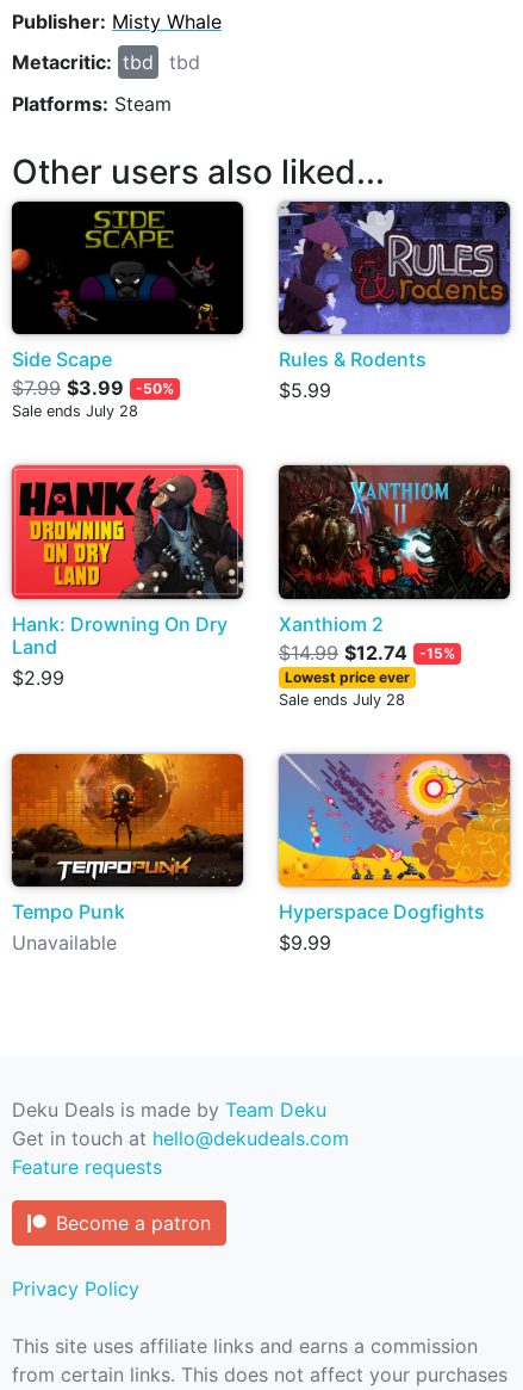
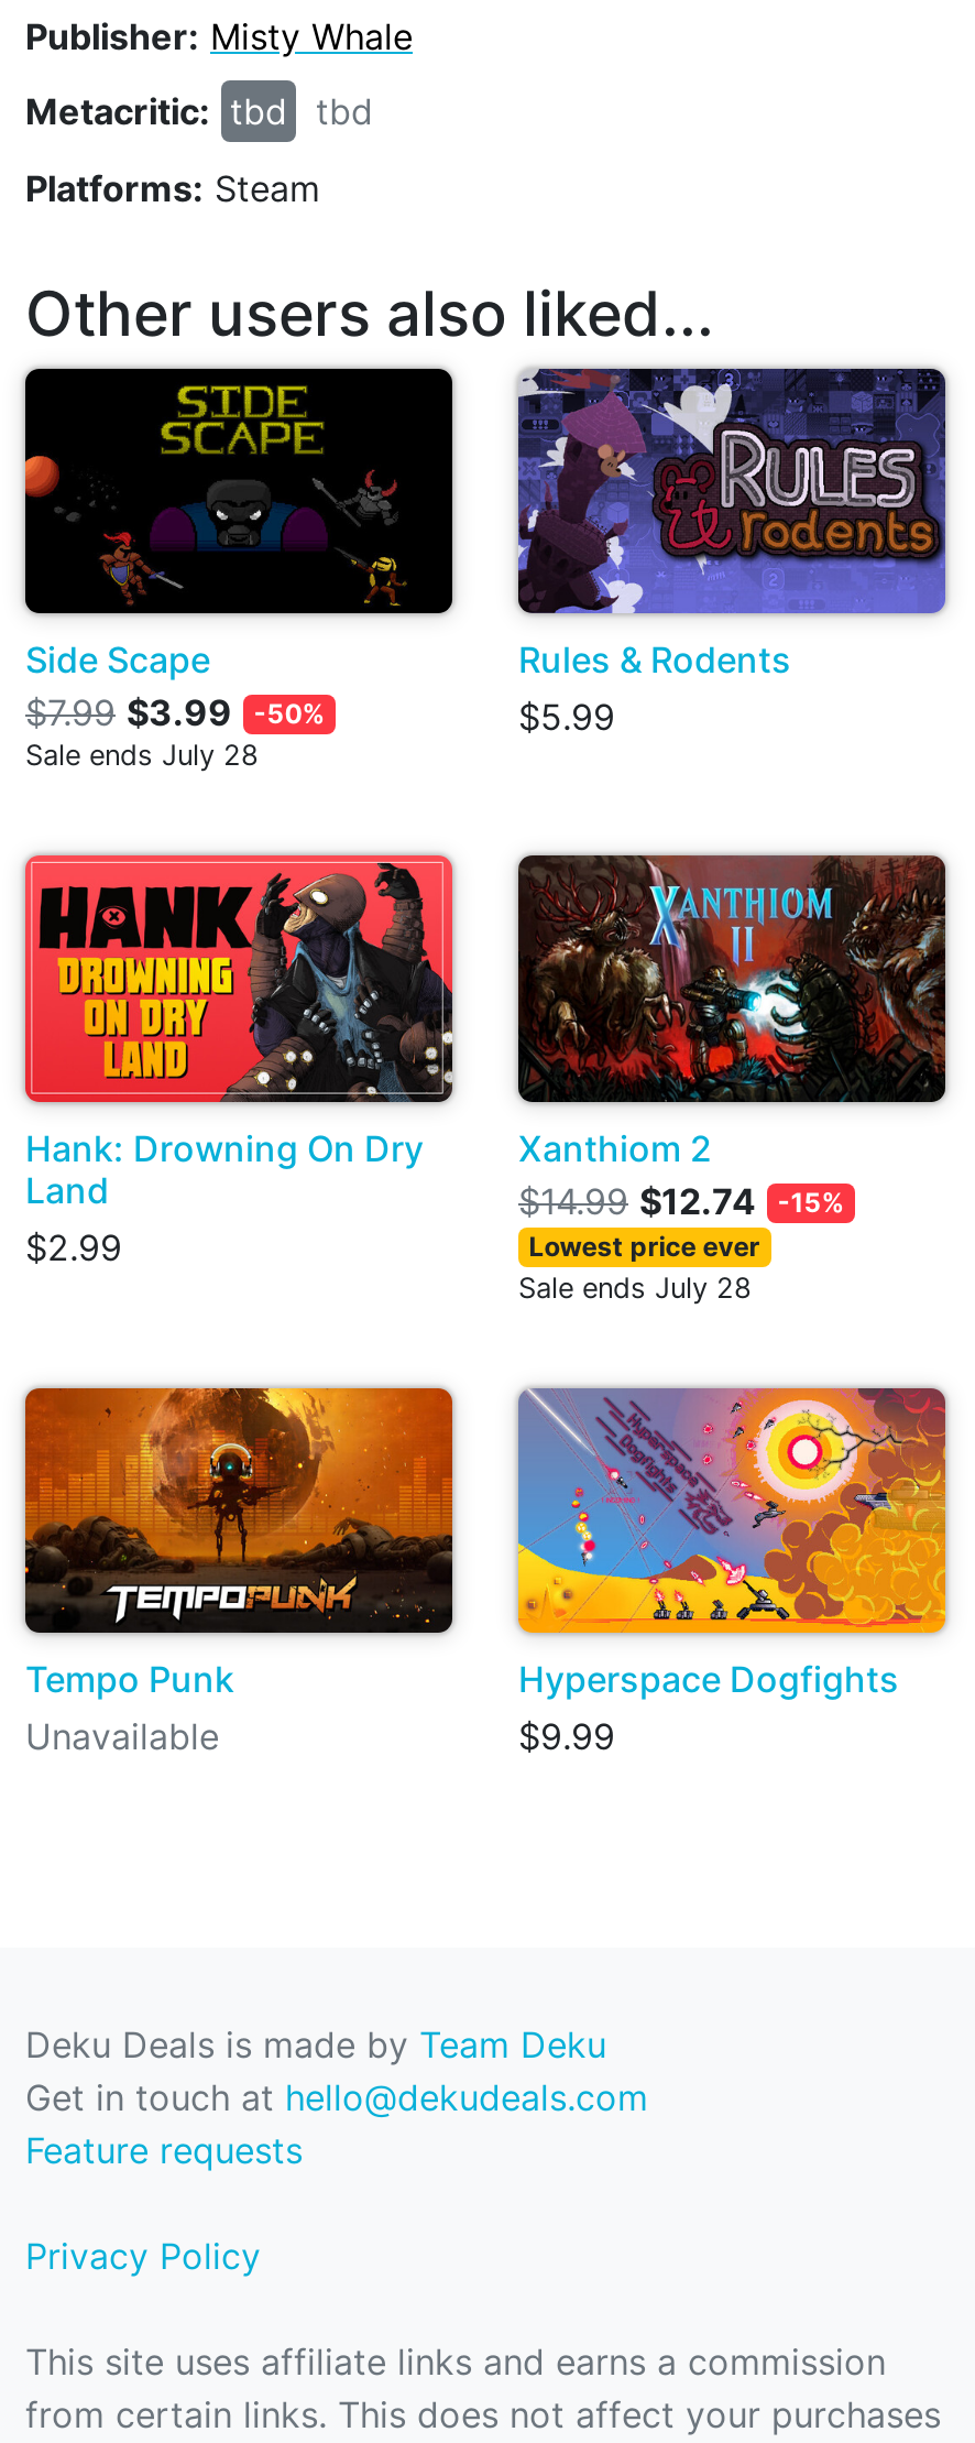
[56,1211,211,1235] Become a patron -> none

